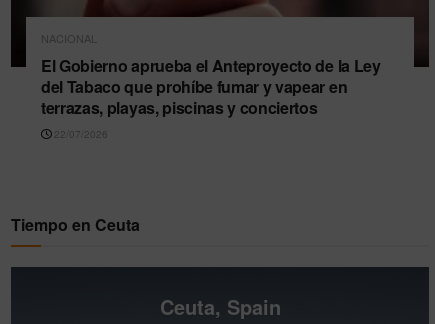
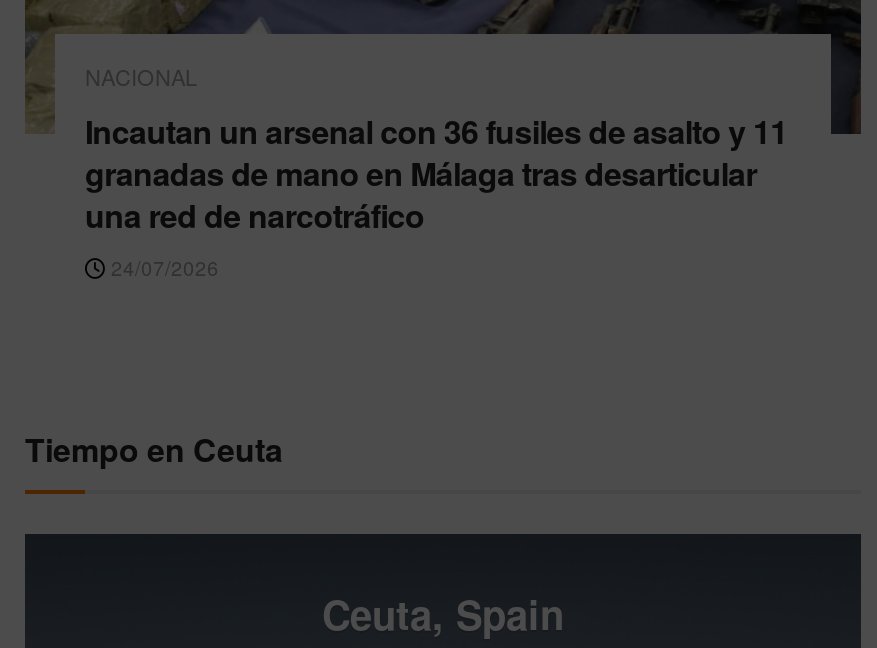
[41,54,381,141] El Gobierno aprueba el Anteproyecto de la Ley | del Tabaco que prohíbe fumar y vapear en | terrazas, playas, piscinas y conciertos | 22/07/2026 -> [85,107,788,281] Incautan un arsenal con 36 fusiles de asalto y 11 | granadas de mano en Málaga tras desarticular | una red de narcotráfico | 24/07/2026

